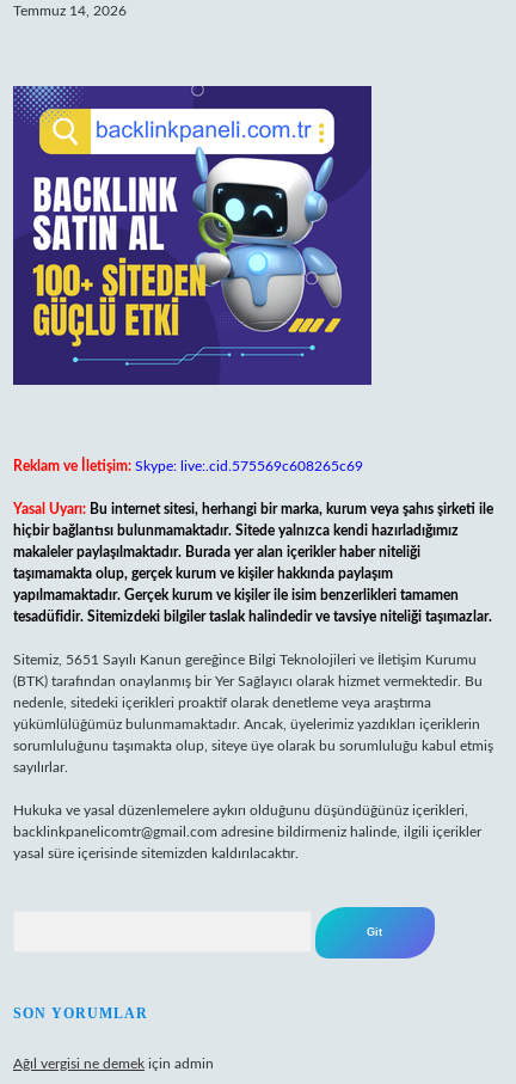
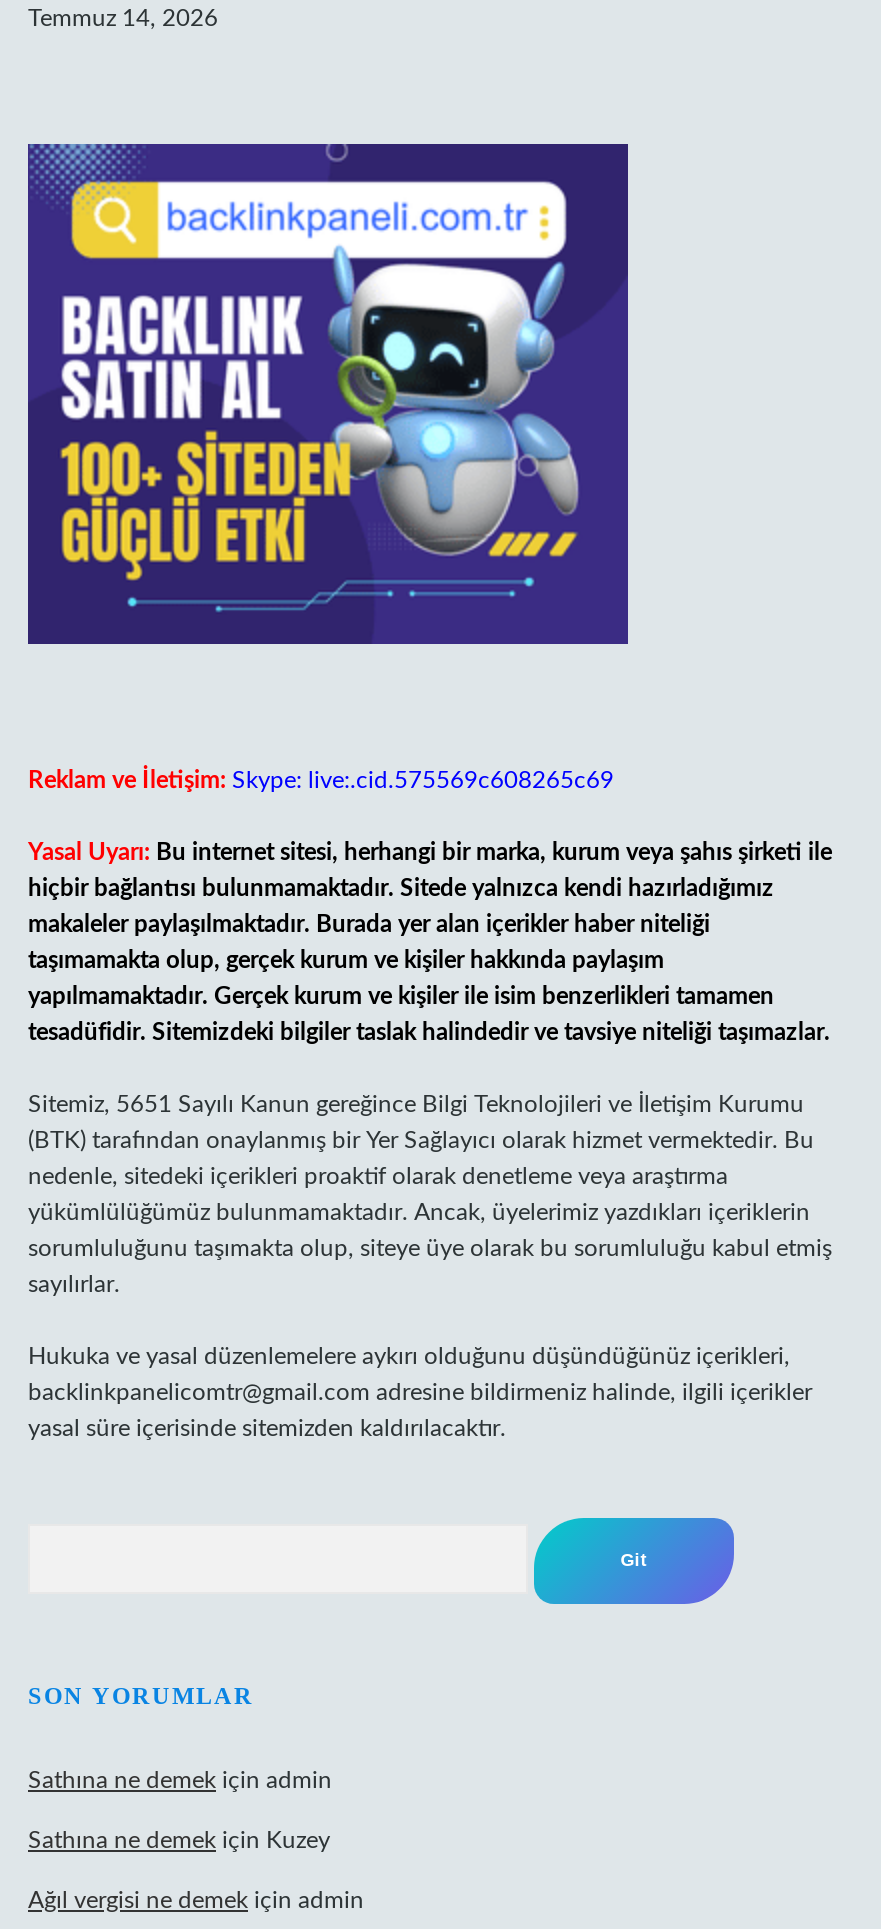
none -> [28,1768,332,1852] Sathına ne demek için admin | Sathına ne demek için Kuzey

